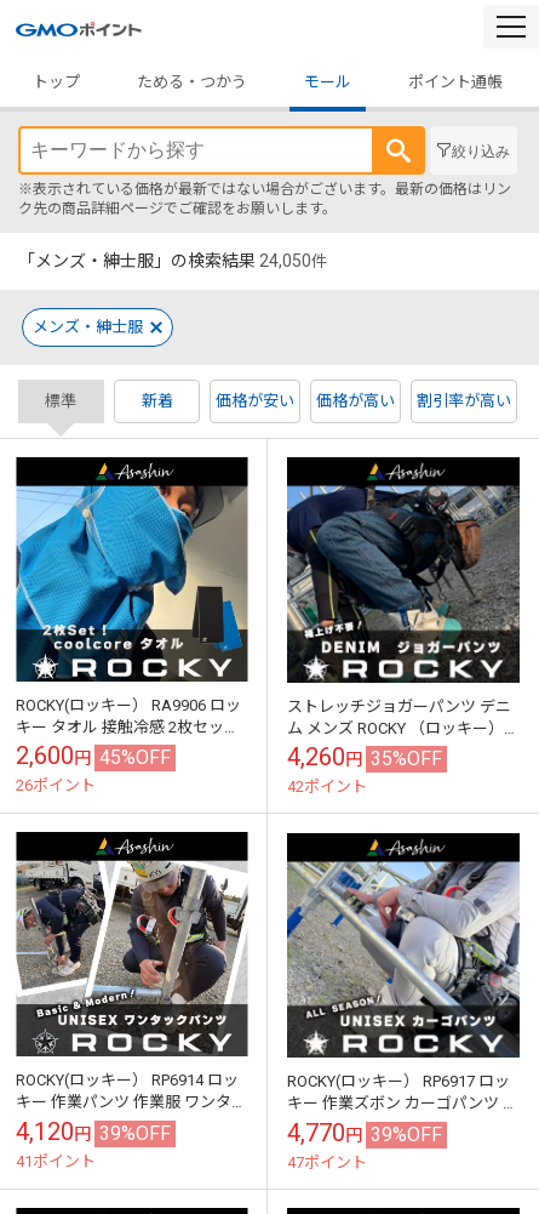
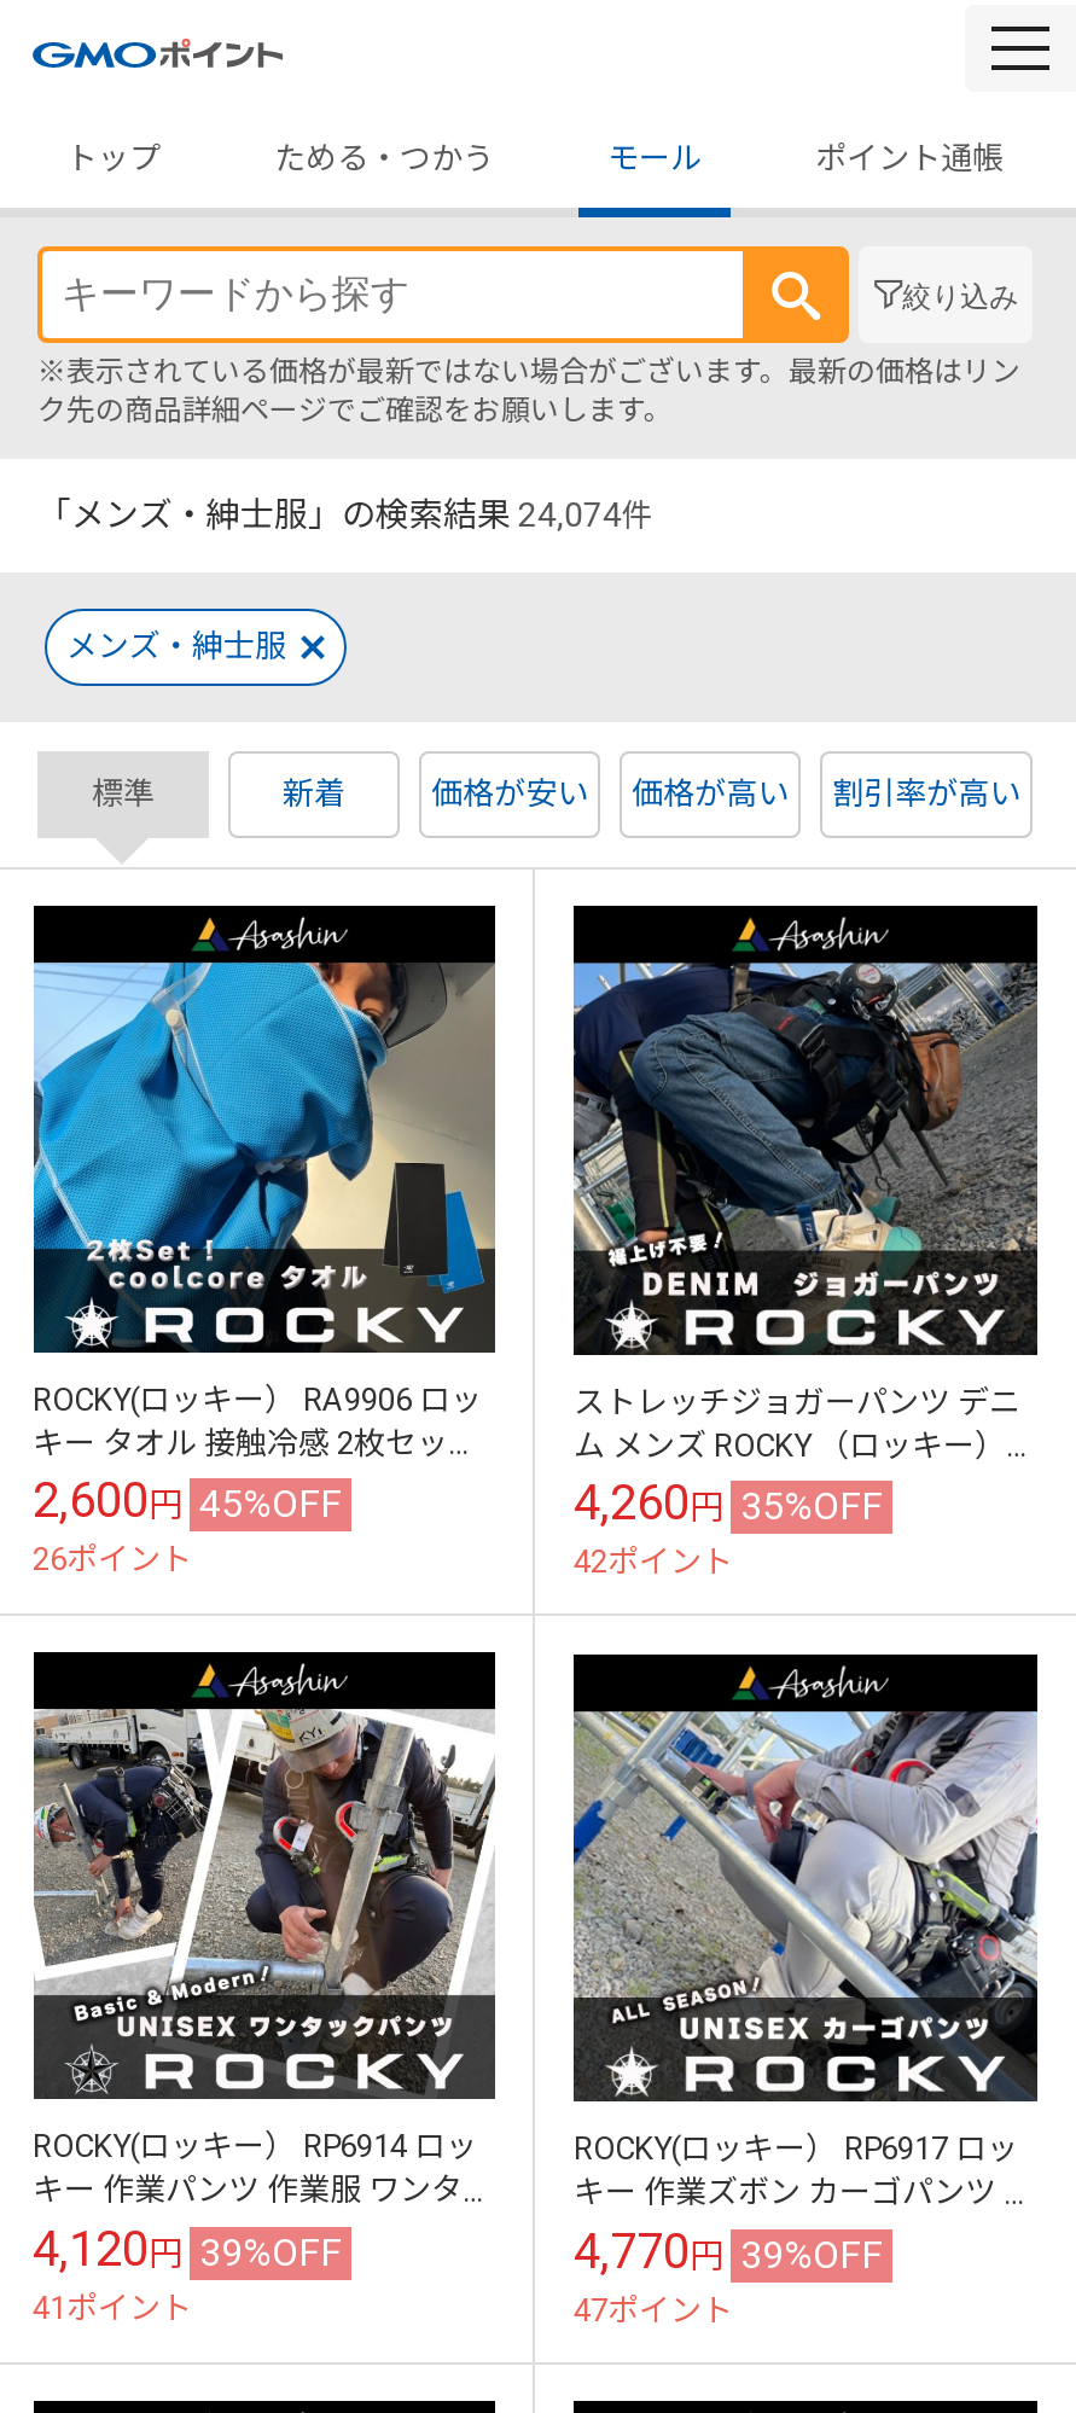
[18,251,327,270] 「メンズ・紳士服」の検索結果24,050件 -> [37,495,653,534] 「メンズ・紳士服」の検索結果24,074件

